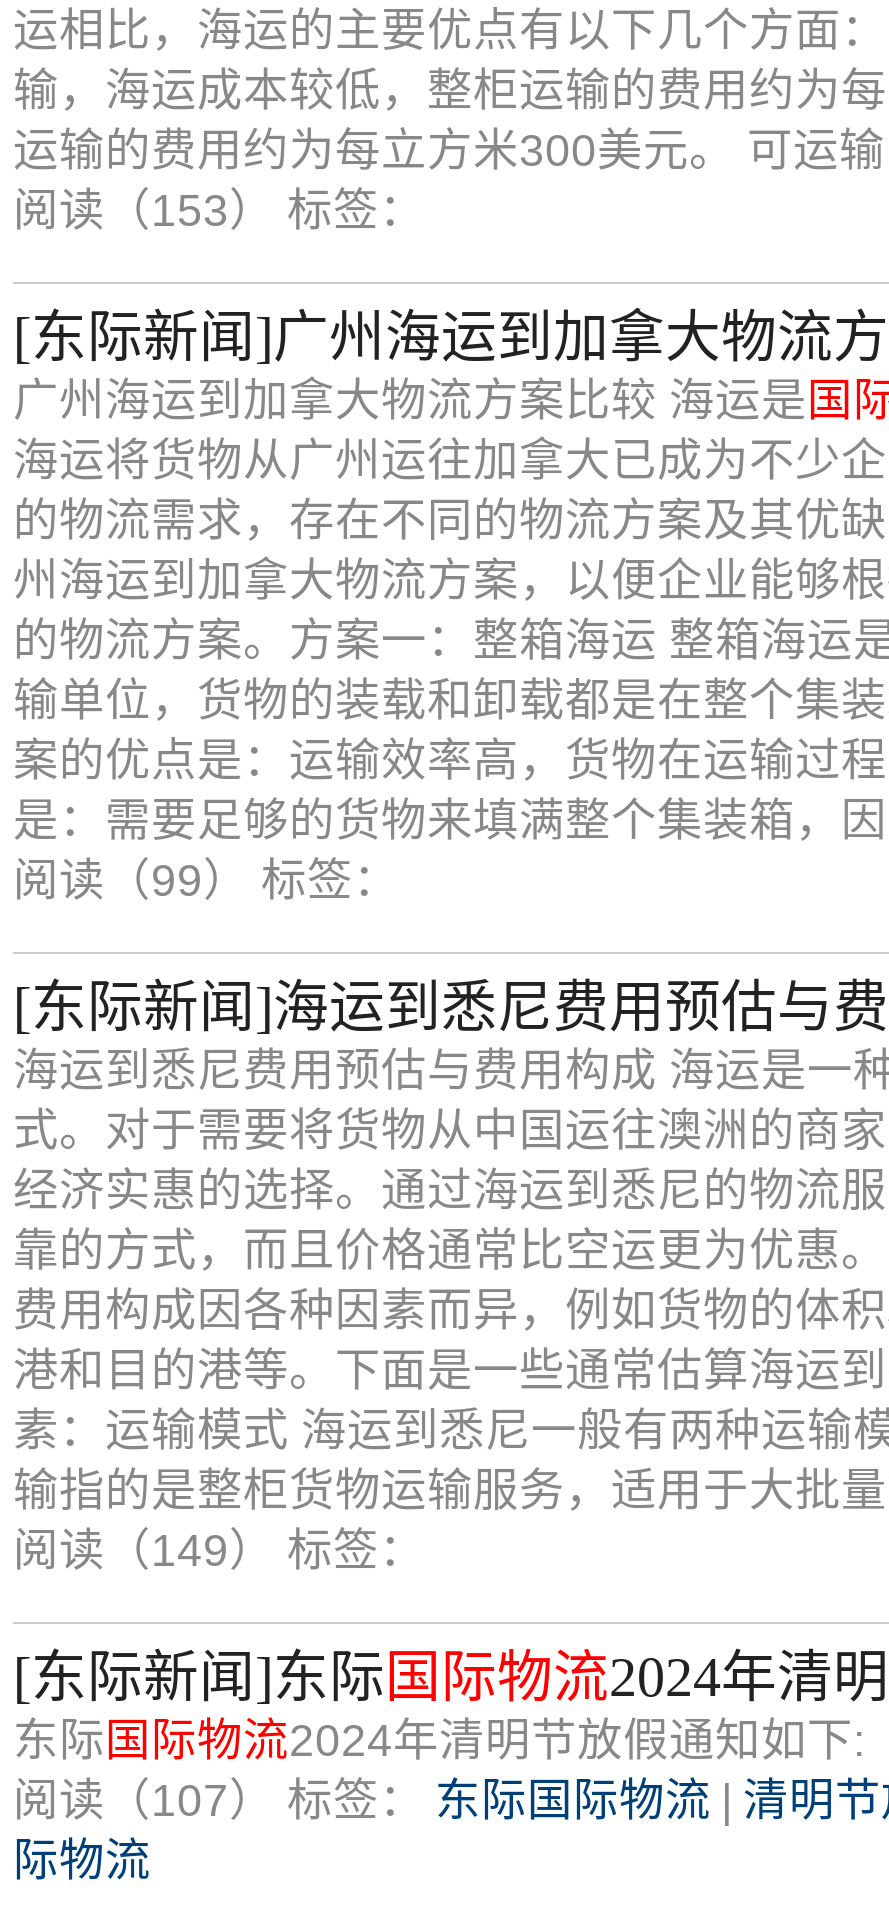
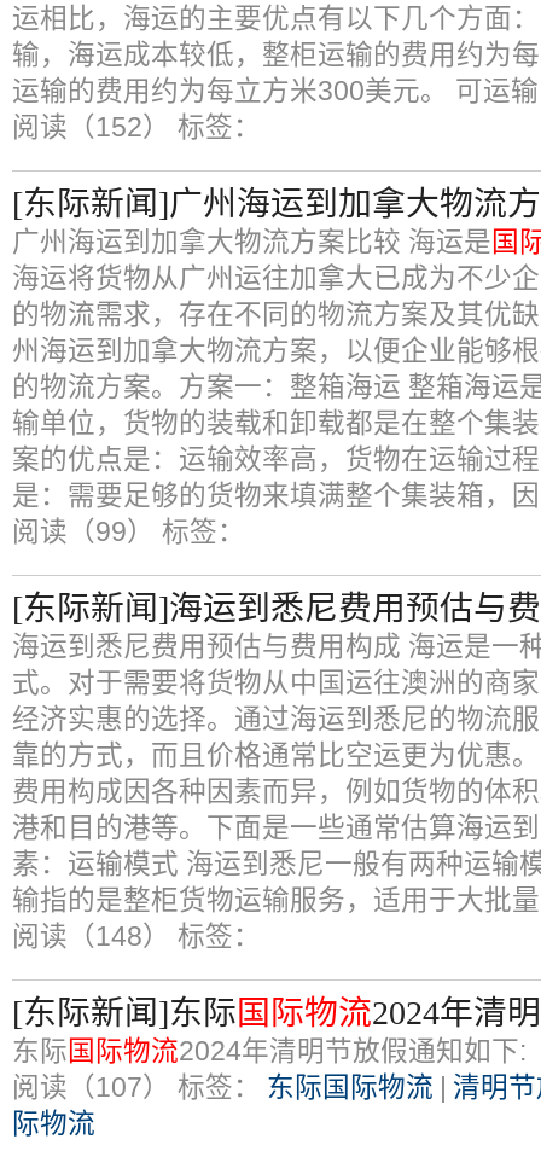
[13,186,425,236] 阅读（153）标签： -> [12,112,261,143] 阅读（152）标签：
[13,1526,425,1576] 阅读（149）标签： -> [12,922,261,952] 阅读（148）标签：

